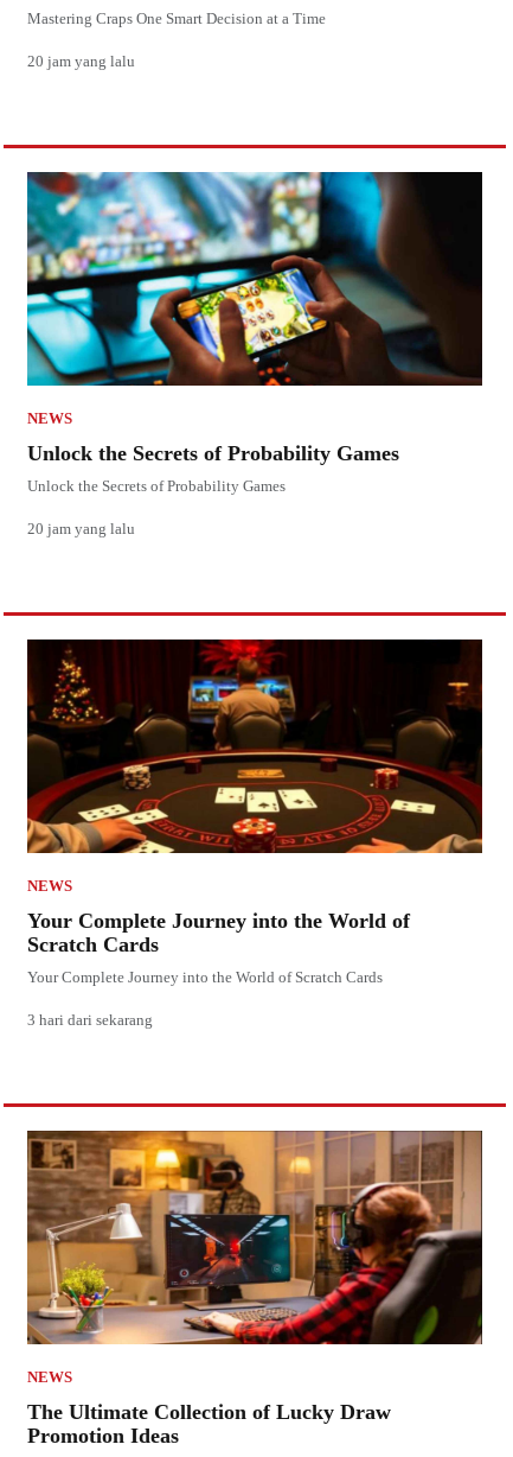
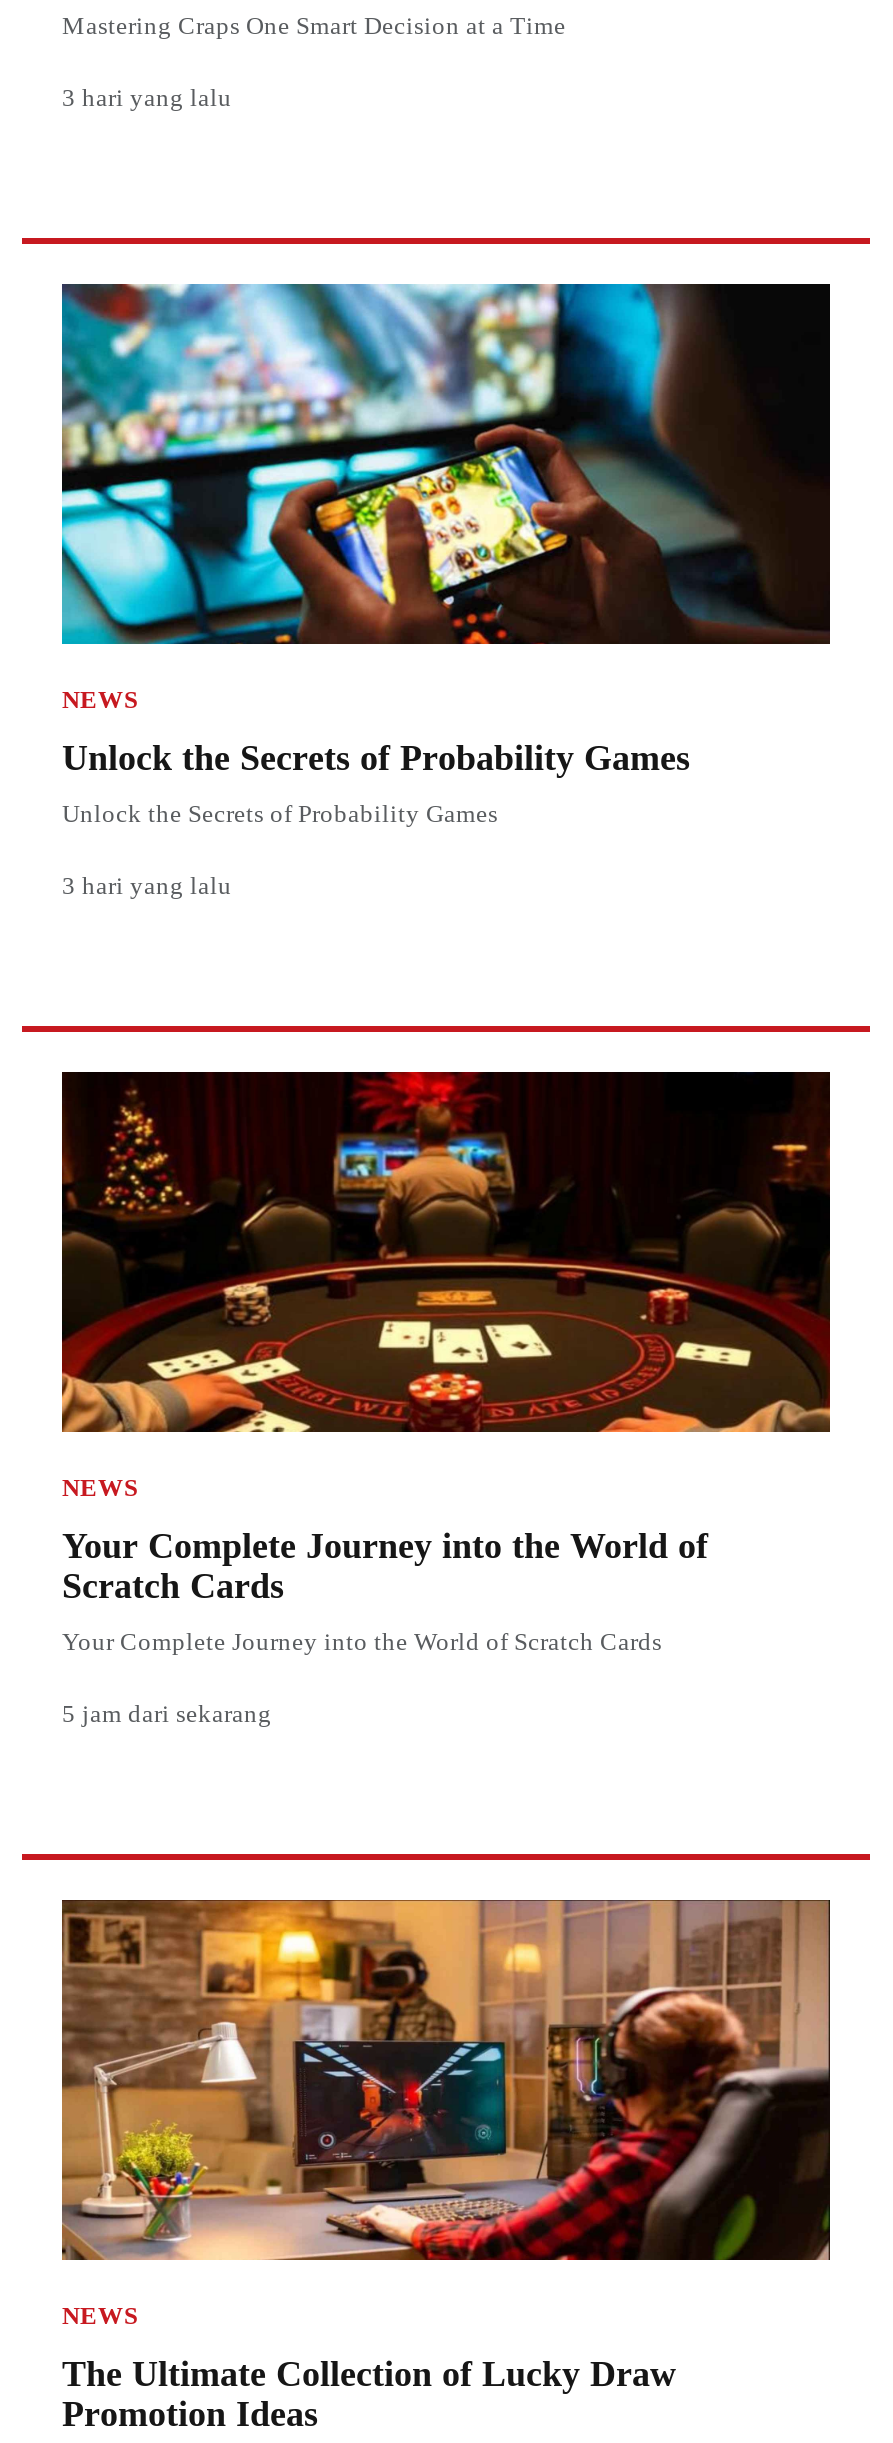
[27,53,135,69] 20 jam yang lalu -> [62,83,232,111] 3 hari yang lalu
[27,520,135,537] 20 jam yang lalu -> [62,871,232,899] 3 hari yang lalu
[27,1011,153,1028] 3 hari dari sekarang -> [62,1699,272,1727] 5 jam dari sekarang

